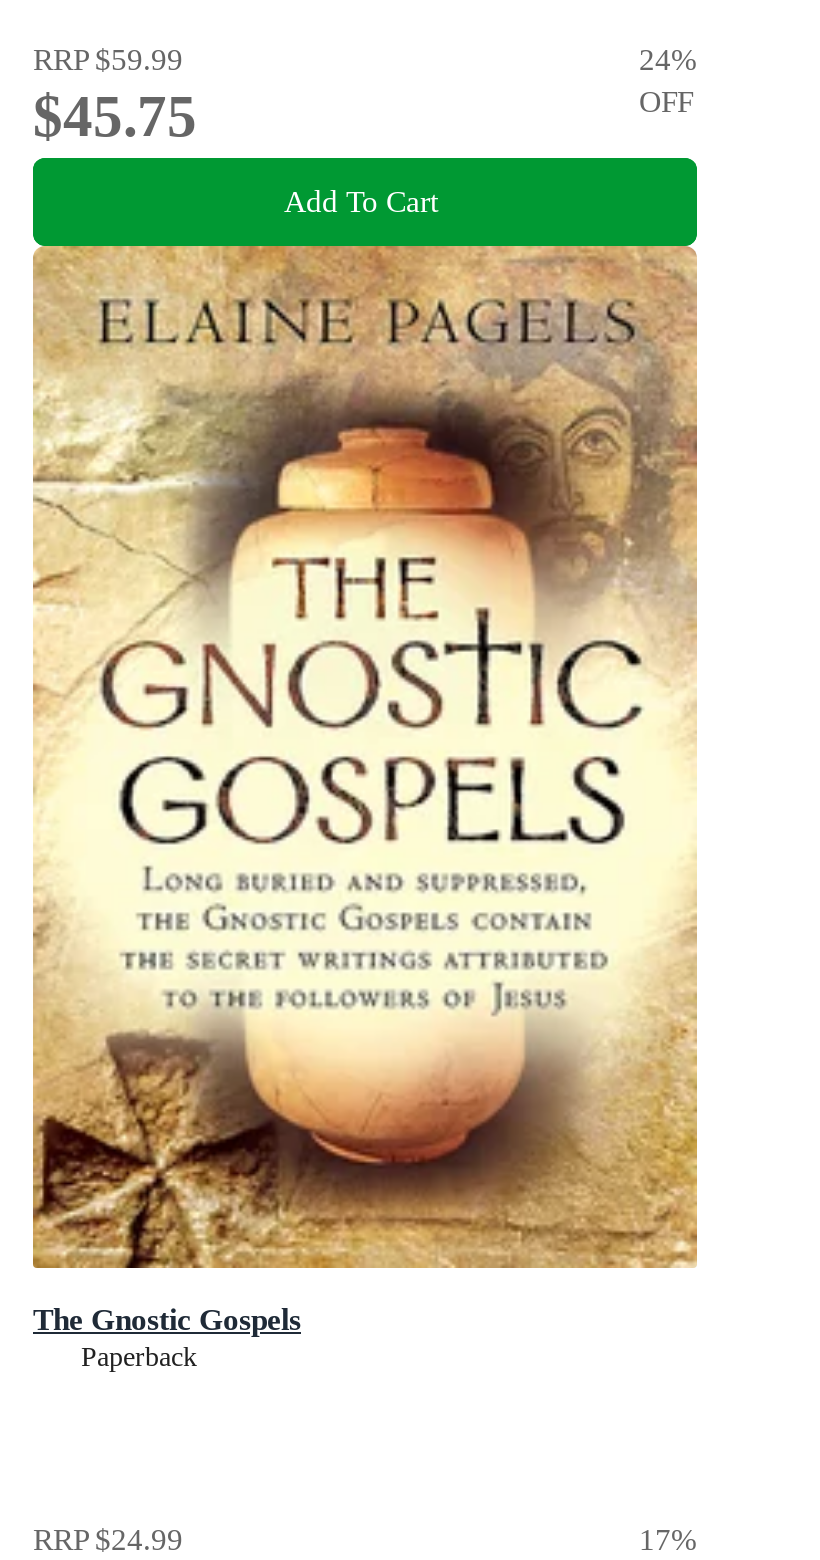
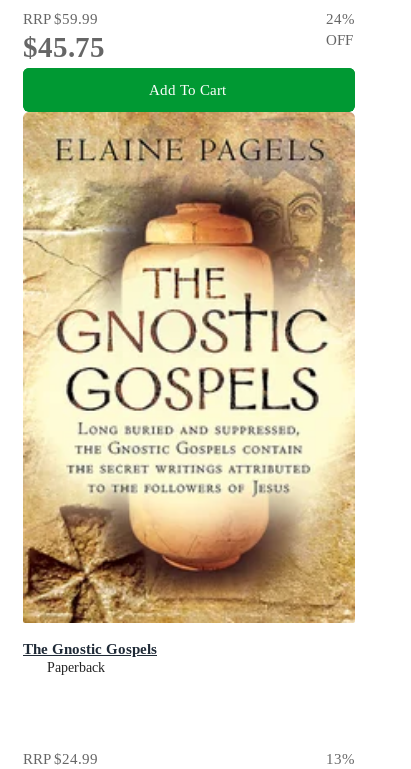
[639,1523,697,1557] 17% -> [326,750,355,767] 13%

